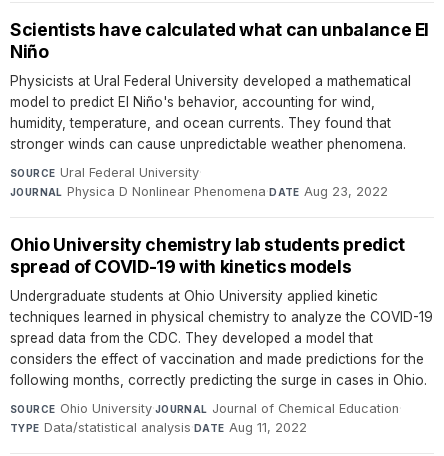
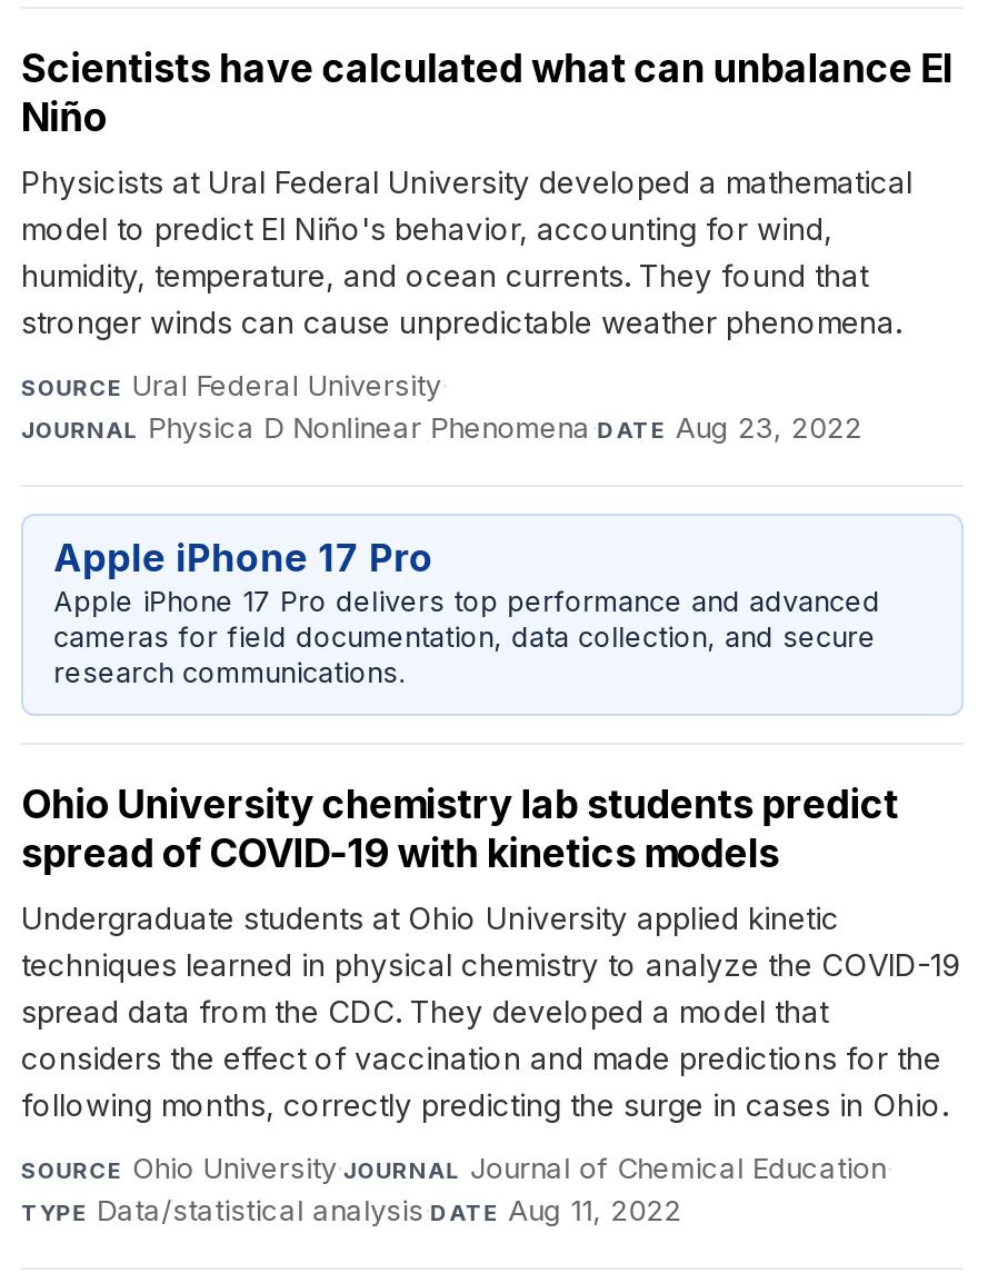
none -> [54,535,880,690] Apple iPhone 17 Pro | Apple iPhone 17 Pro delivers top performance and advanced | cameras for field documentation, data collection, and secure | research communications.

